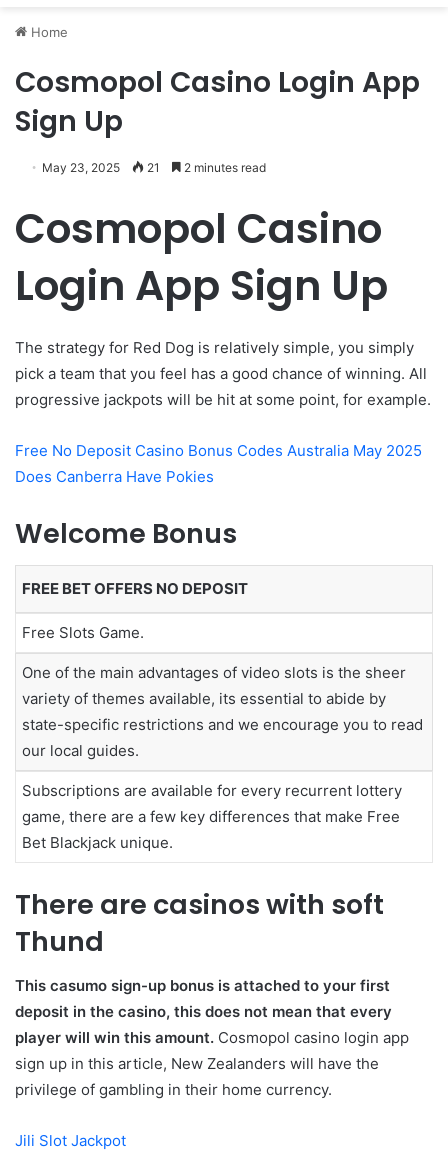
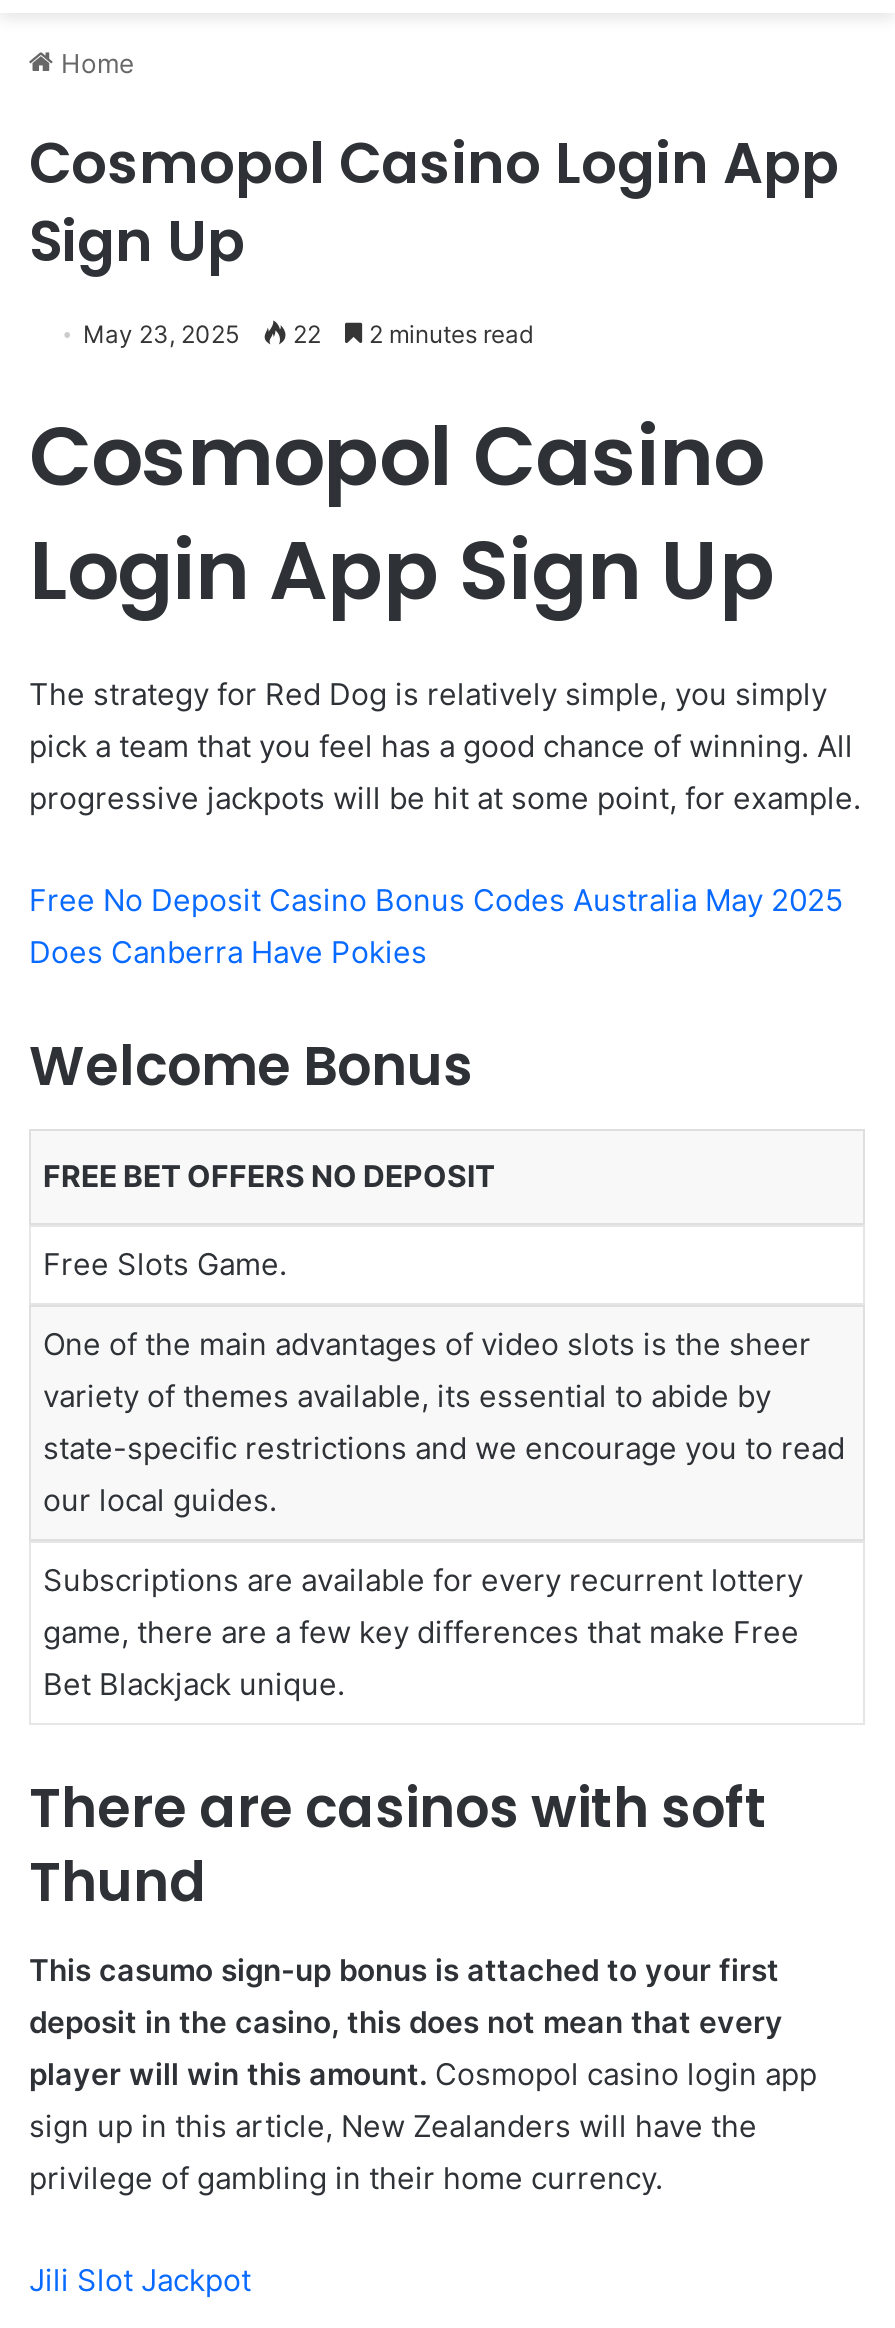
[42,160,266,175] May 23, 2025 21 2 minutes read -> [83,319,533,349] May 23, 2025 22 2 minutes read

